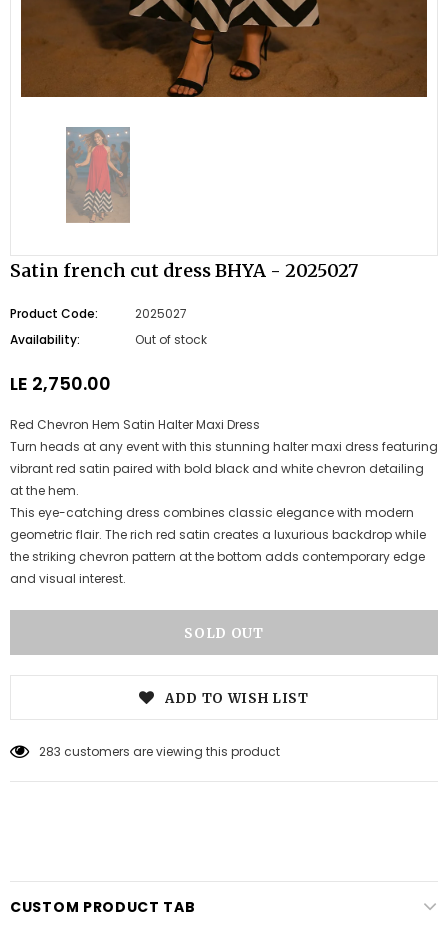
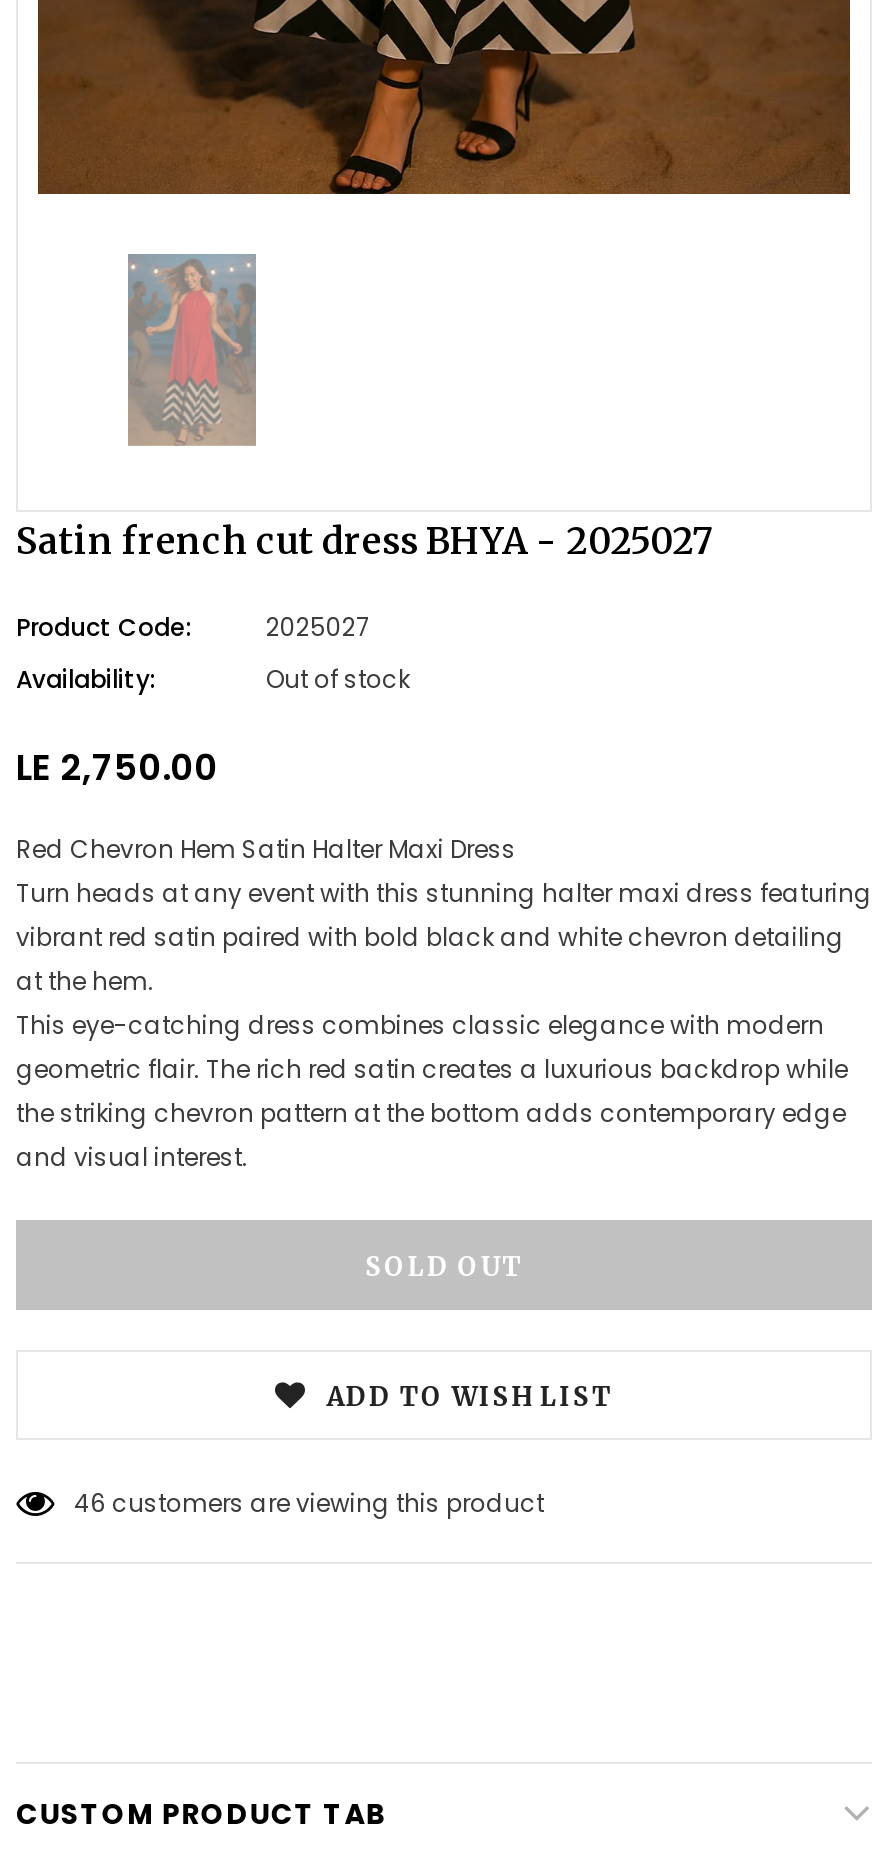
[39,743,280,760] 283 customers are viewing this product -> [74,1486,544,1520] 46 customers are viewing this product

